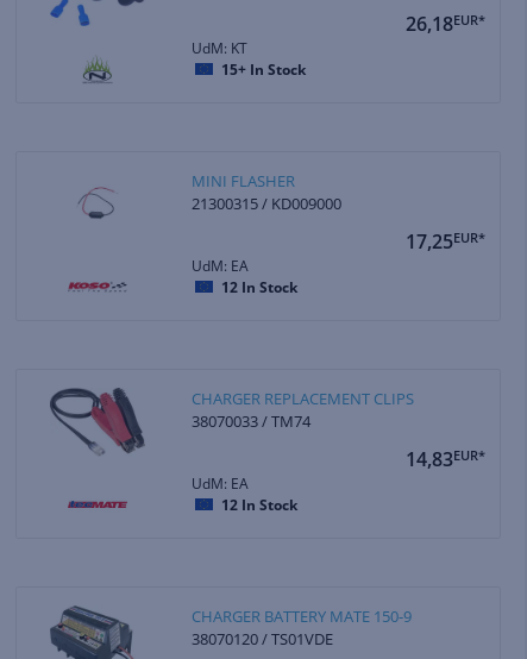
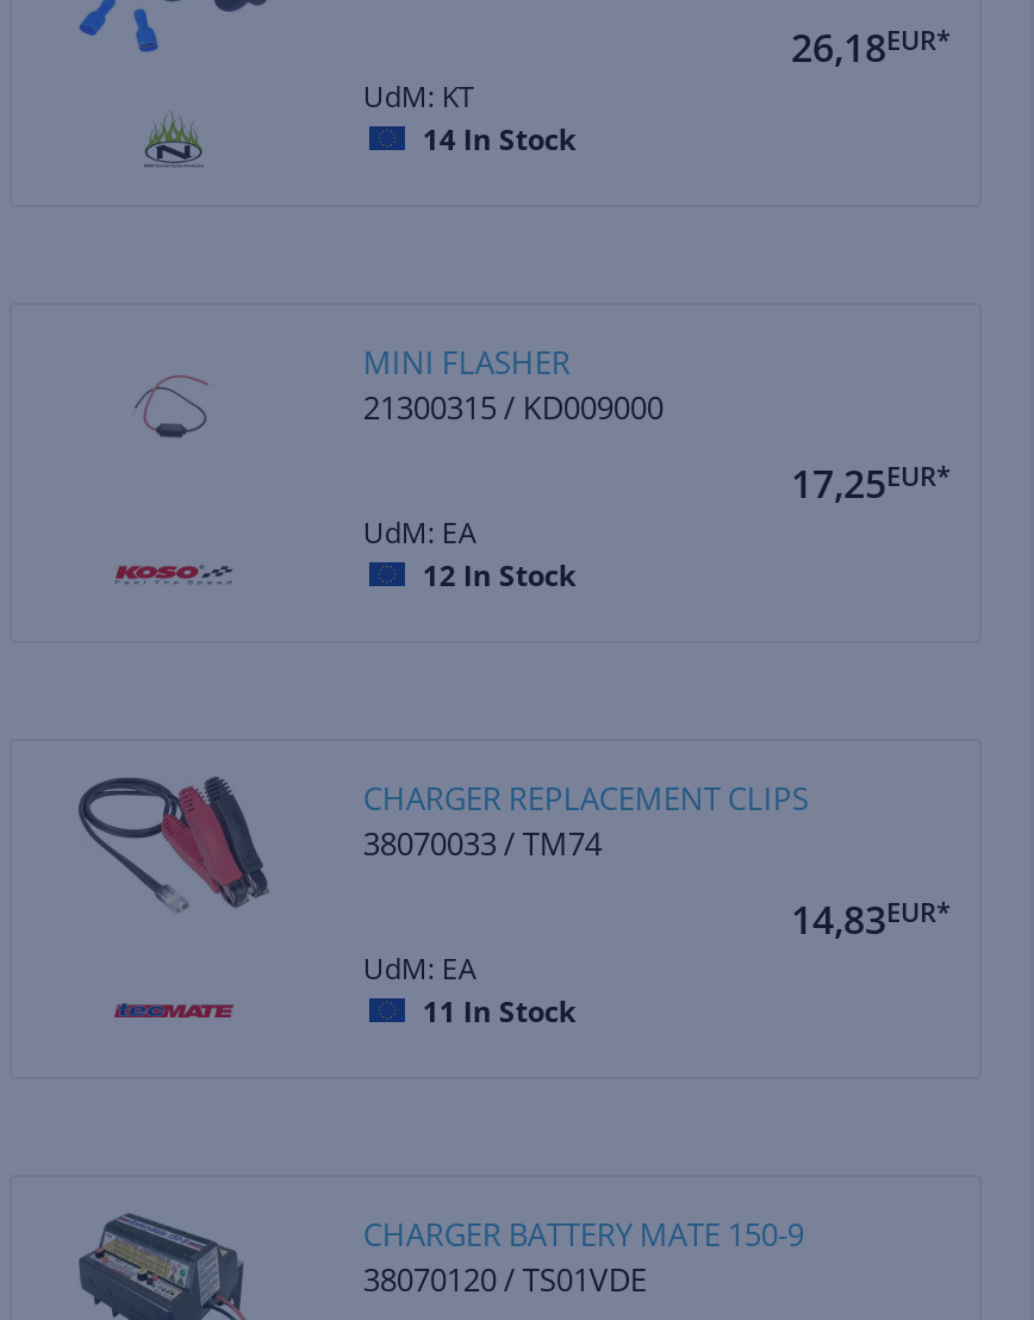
[222,59,306,80] 15+ In Stock -> [422,119,575,160] 14 In Stock
[222,495,298,515] 12 In Stock -> [422,991,575,1032] 11 In Stock

